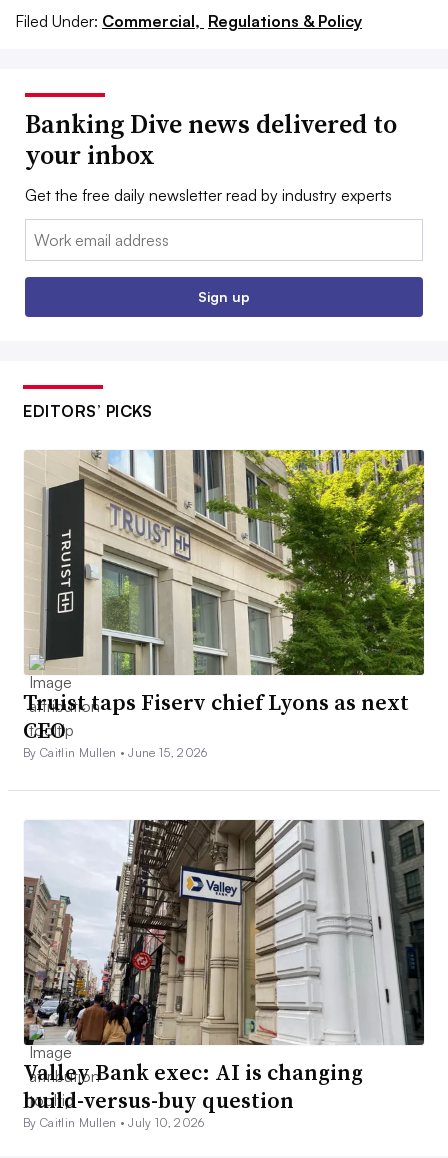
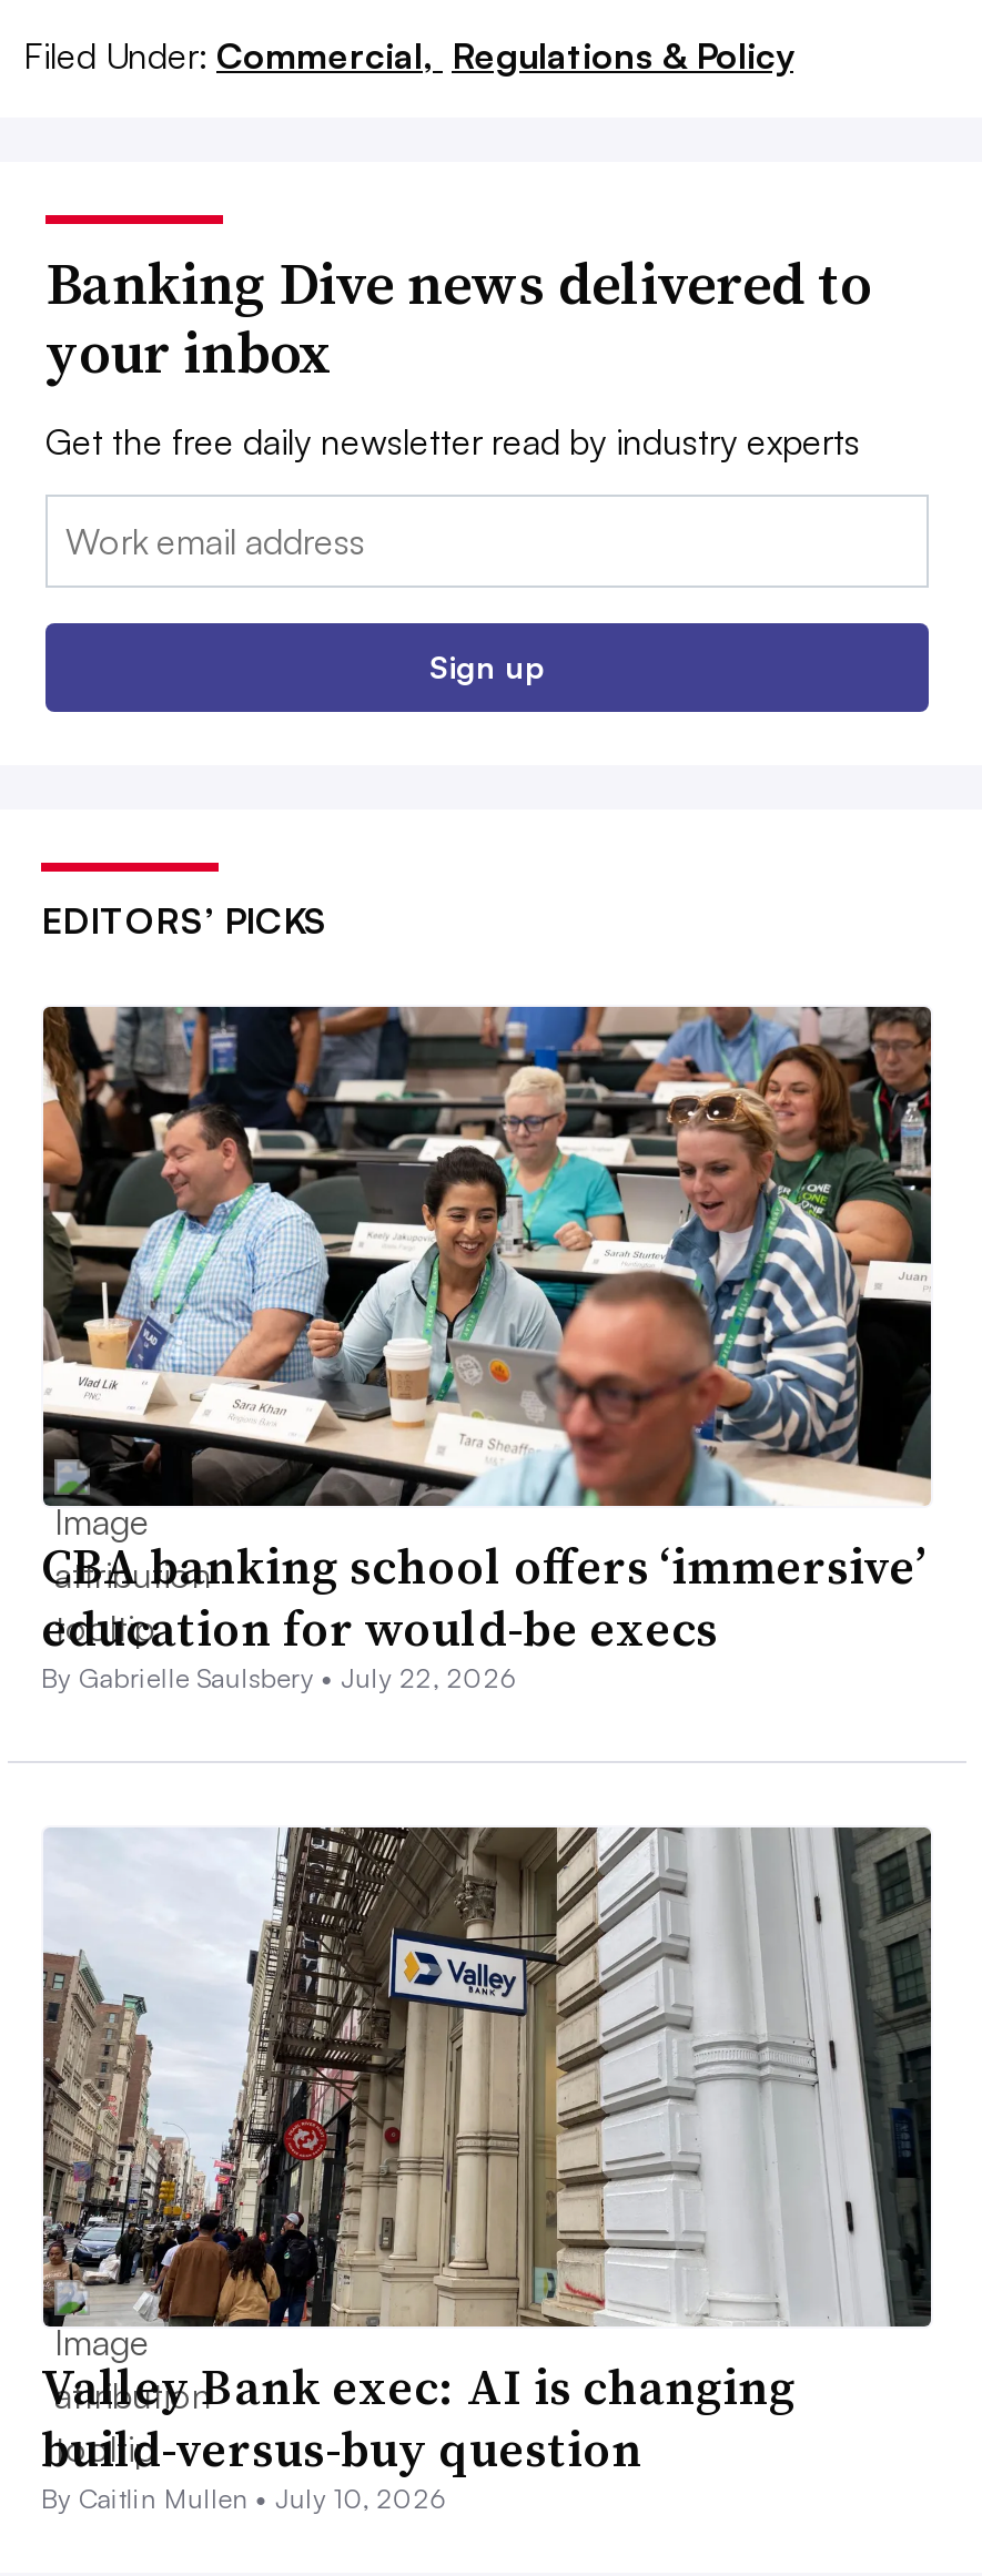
[23,449,425,760] [image] | Truist taps Fiserv chief Lyons as next | CEO | By Caitlin Mullen • June 15, 2026 -> [41,1005,933,1694] [image] | CBA banking school offers ‘immersive’ | education for would-be execs | By Gabrielle Saulsbery • July 22, 2026

